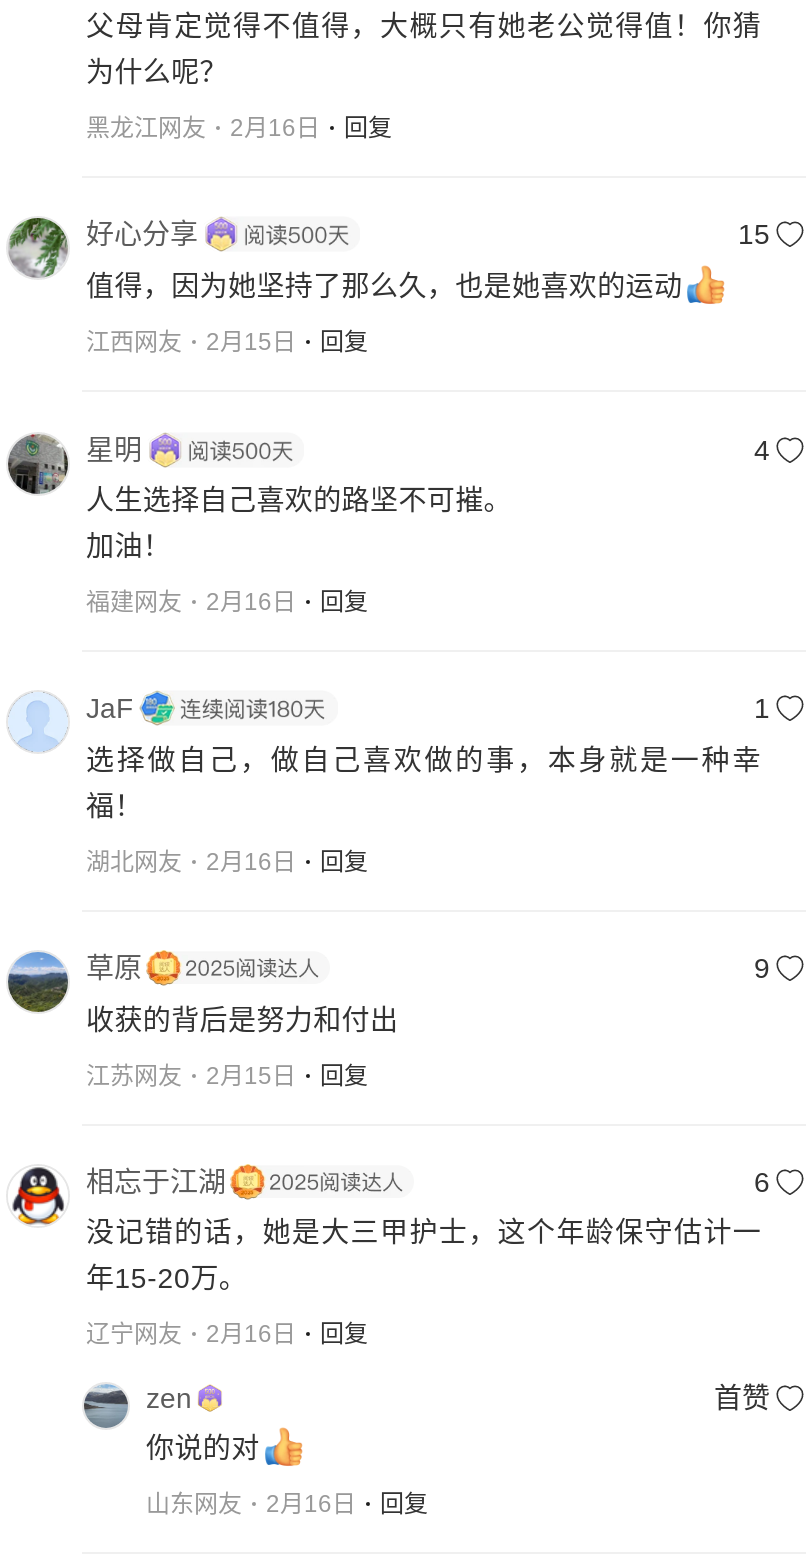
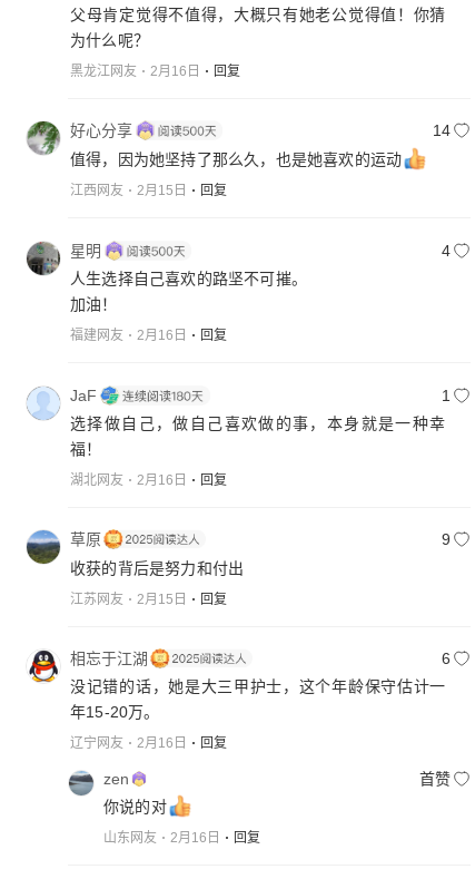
[738,219,770,251] 15 -> [433,122,451,140] 14

